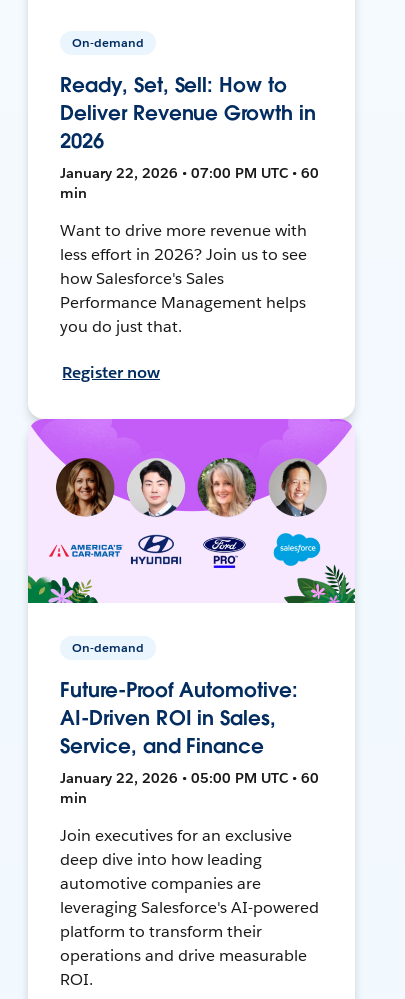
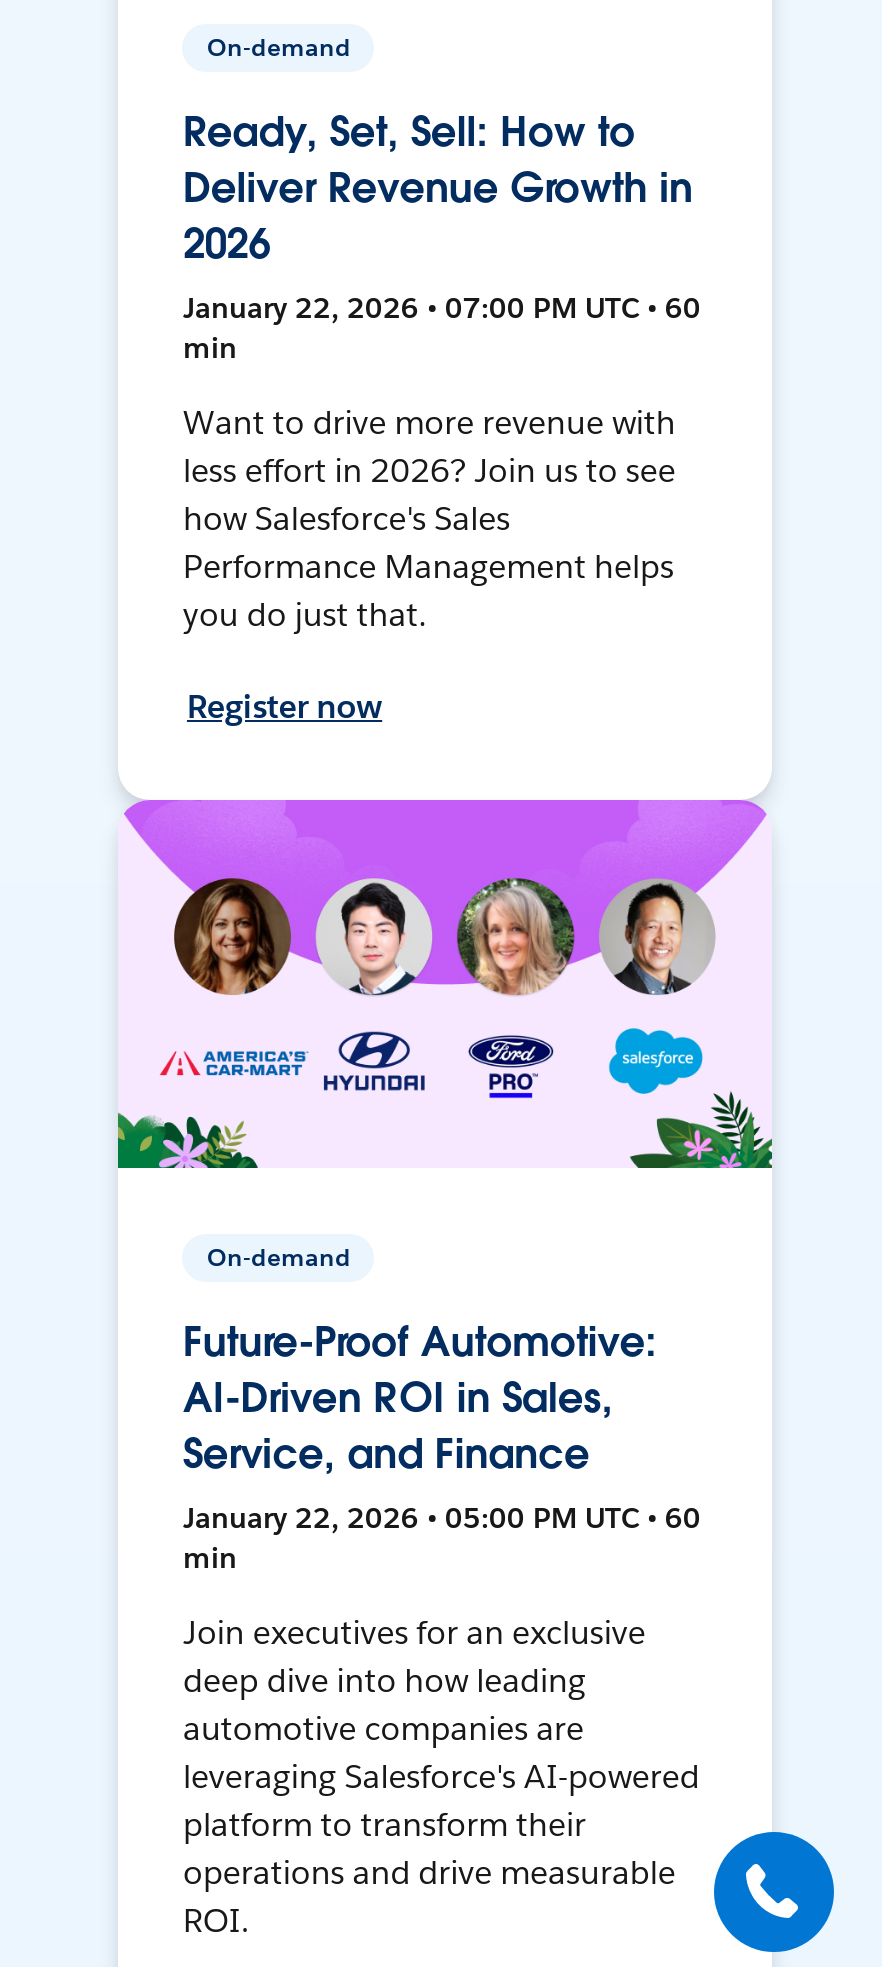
none -> [712,1830,836,1954] [image]

